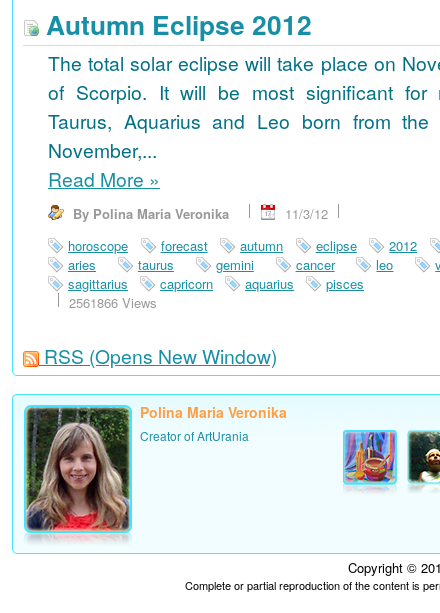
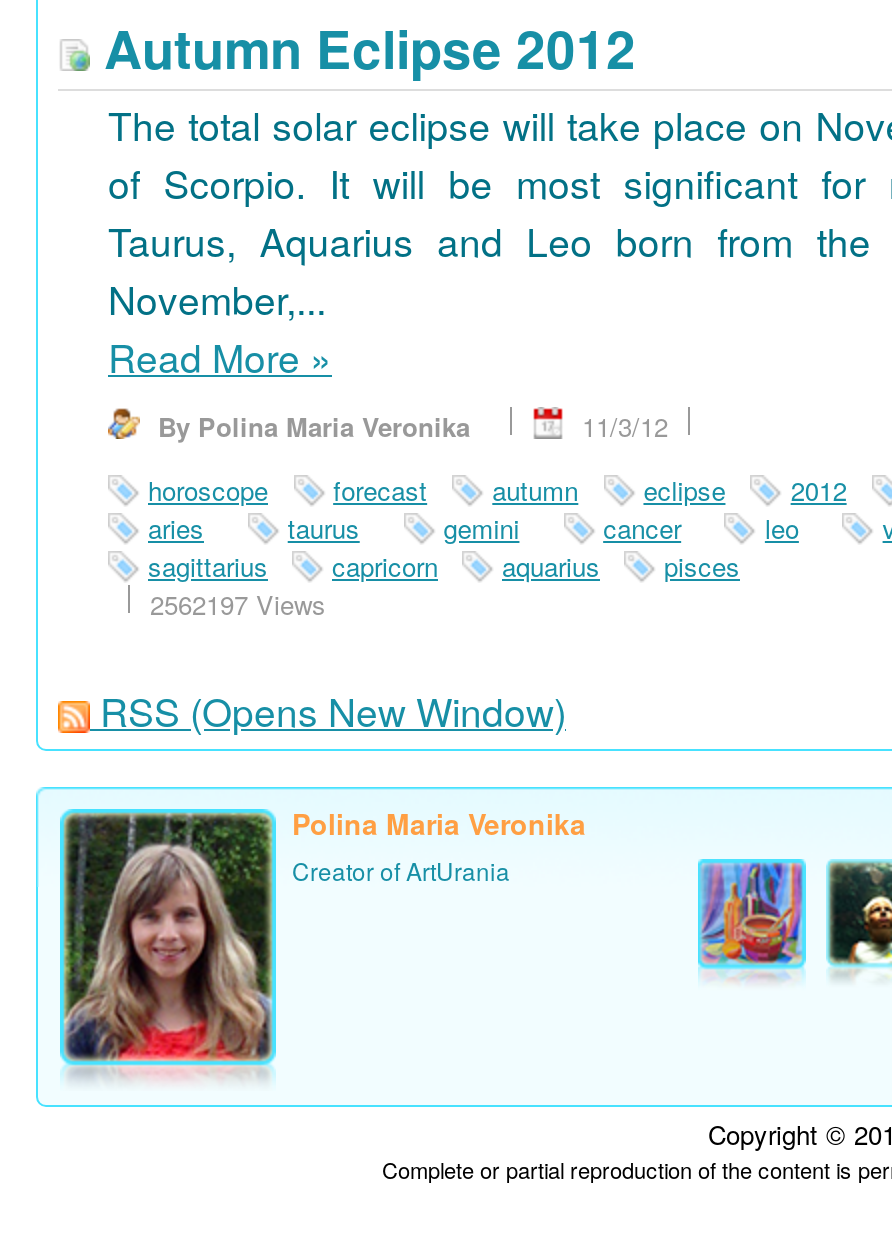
[69,293,157,312] 2561866 Views -> [150,586,326,624] 2562197 Views

